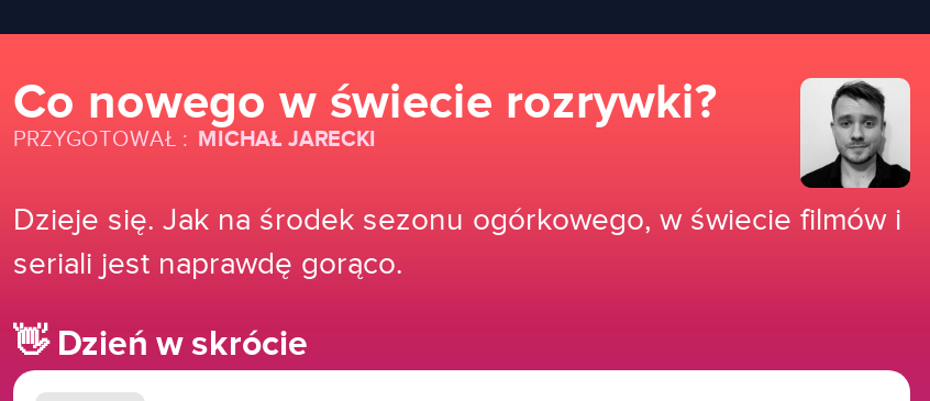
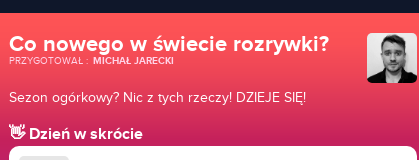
[13,203,901,282] Dzieje się. Jak na środek sezonu ogórkowego, w świecie filmów i | seriali jest naprawdę gorąco. -> [9,90,306,106] Sezon ogórkowy? Nic z tych rzeczy! DZIEJE SIĘ!

